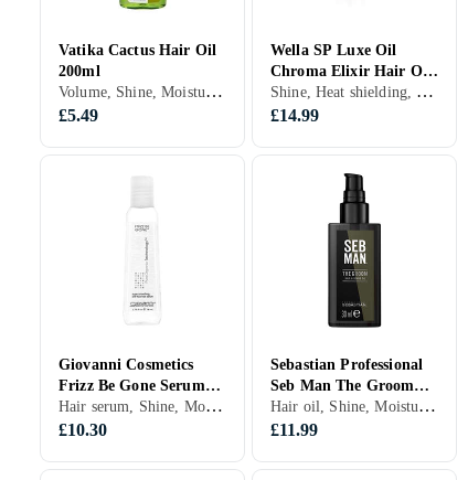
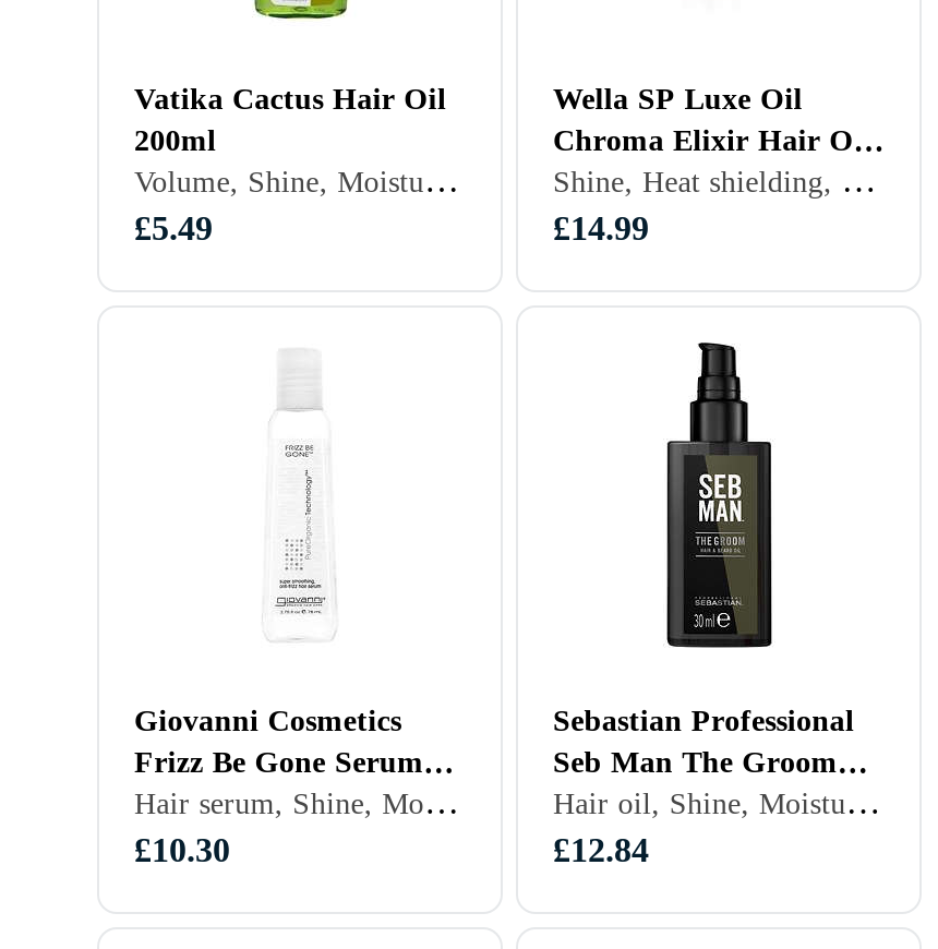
[270,421,318,440] £11.99 -> [553,832,649,869] £12.84

